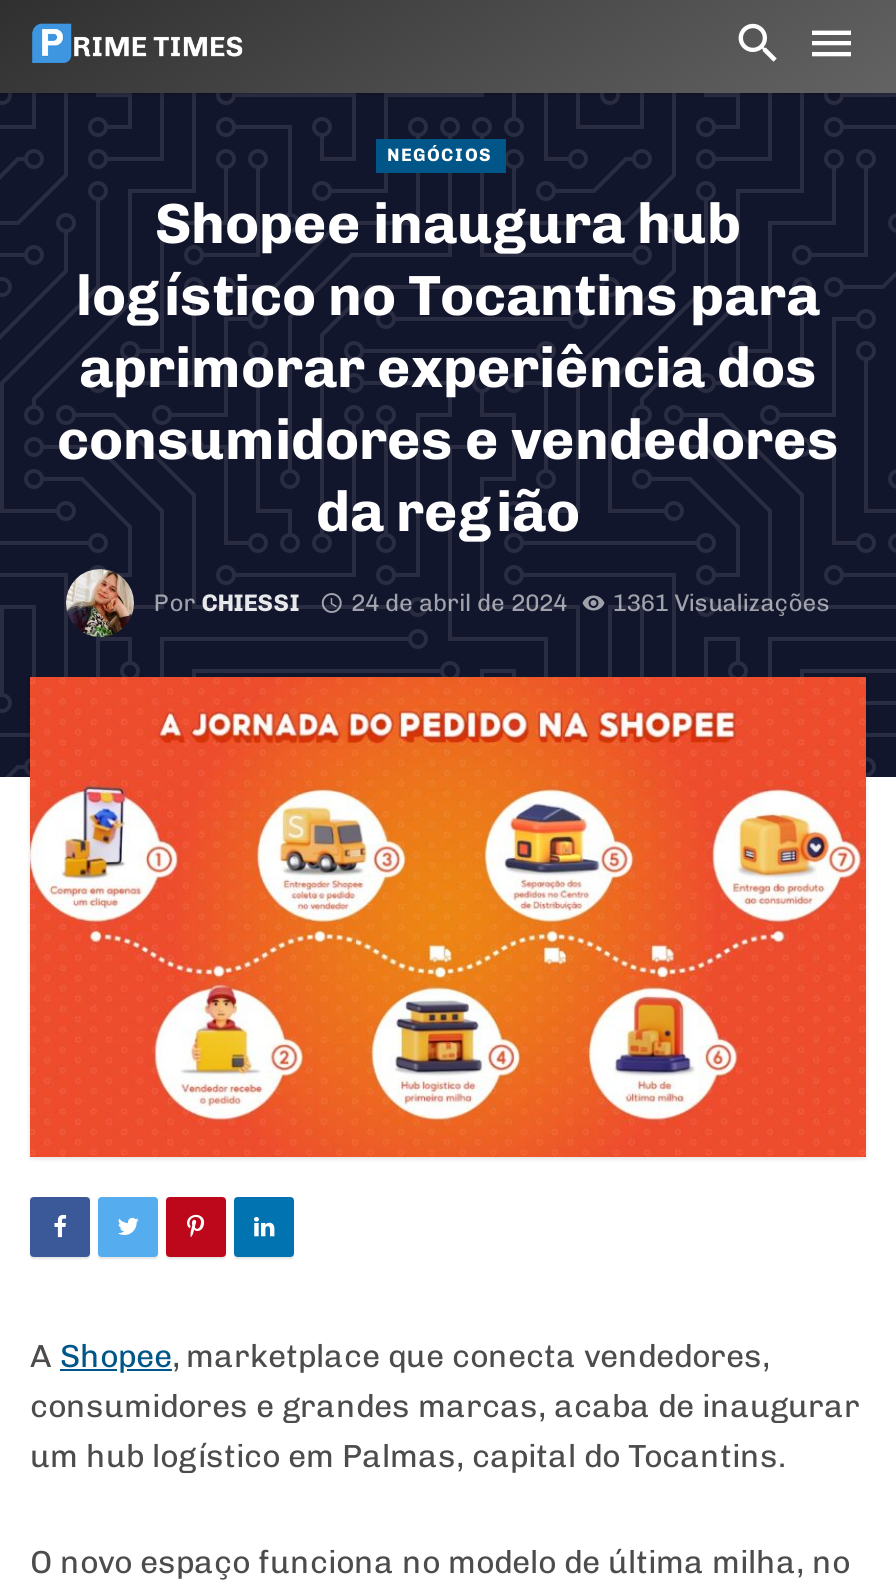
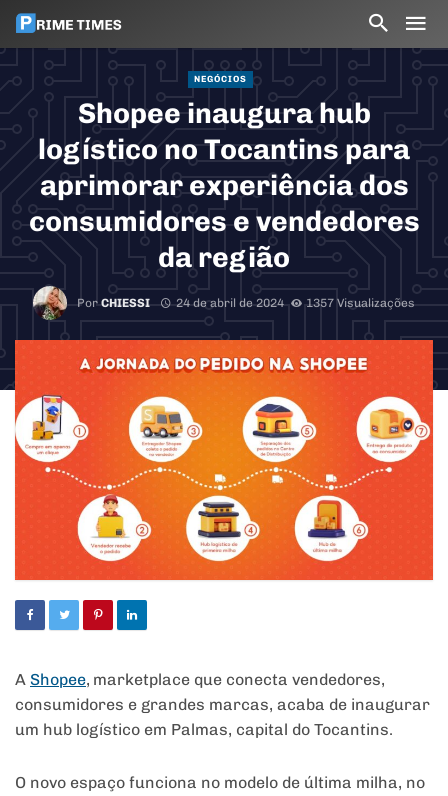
[613,588,831,616] 1361 Visualizações -> [306,295,415,309] 1357 Visualizações

